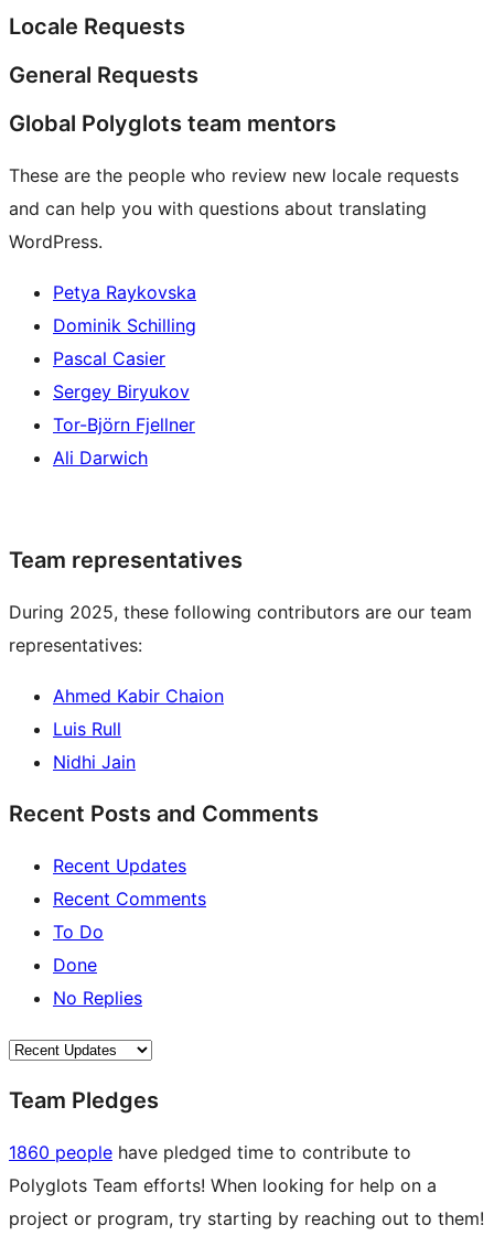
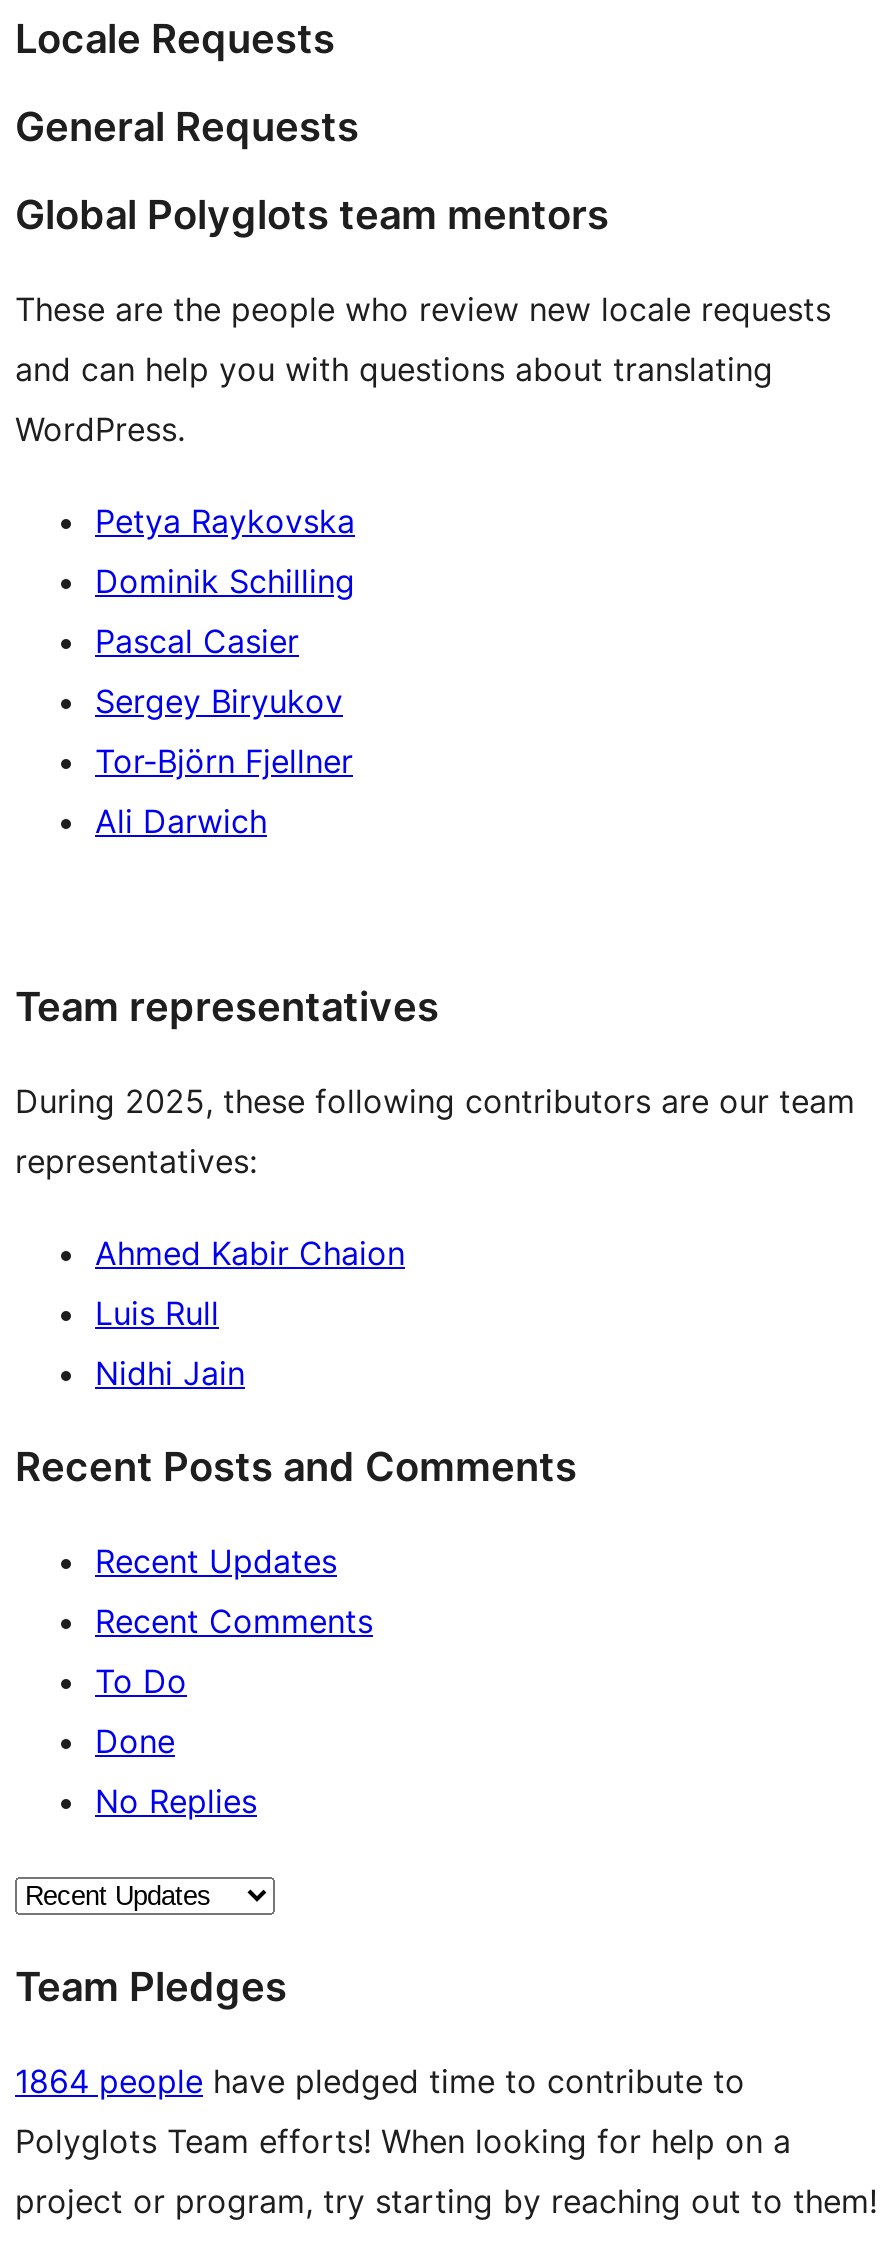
[9,1141,411,1163] 1860 people have pledged time to contribute to -> [15,2061,745,2101] 1864 people have pledged time to contribute to

